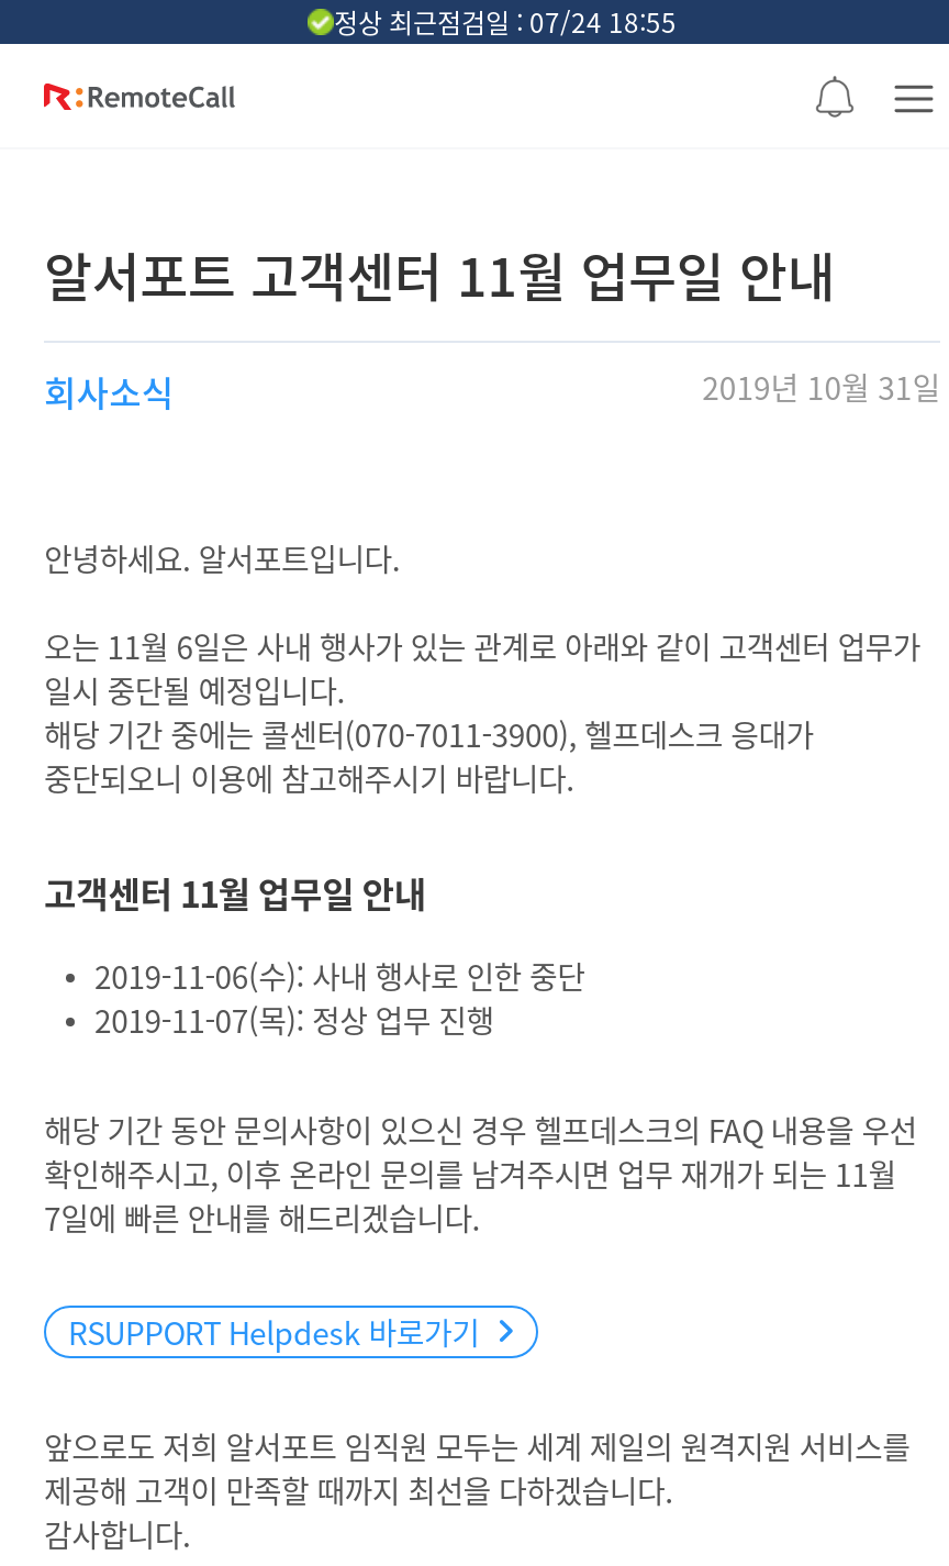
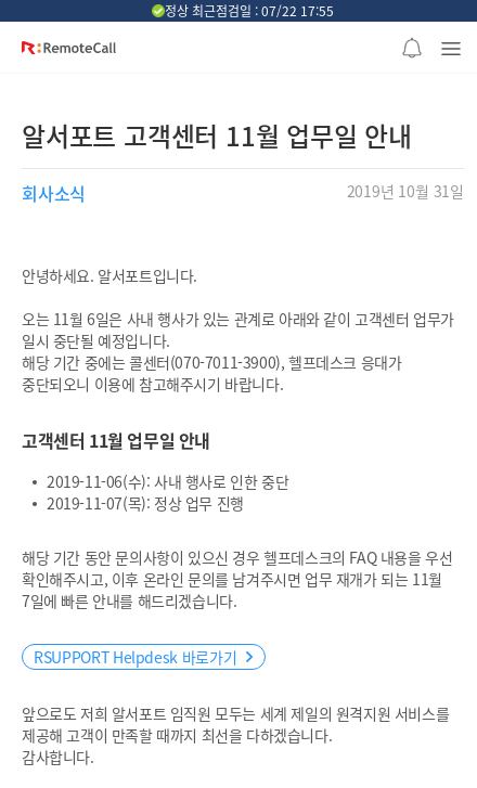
[334,1,677,41] 정상 최근점검일 : 07/24 18:55 -> [165,1,334,20] 정상 최근점검일 : 07/22 17:55

